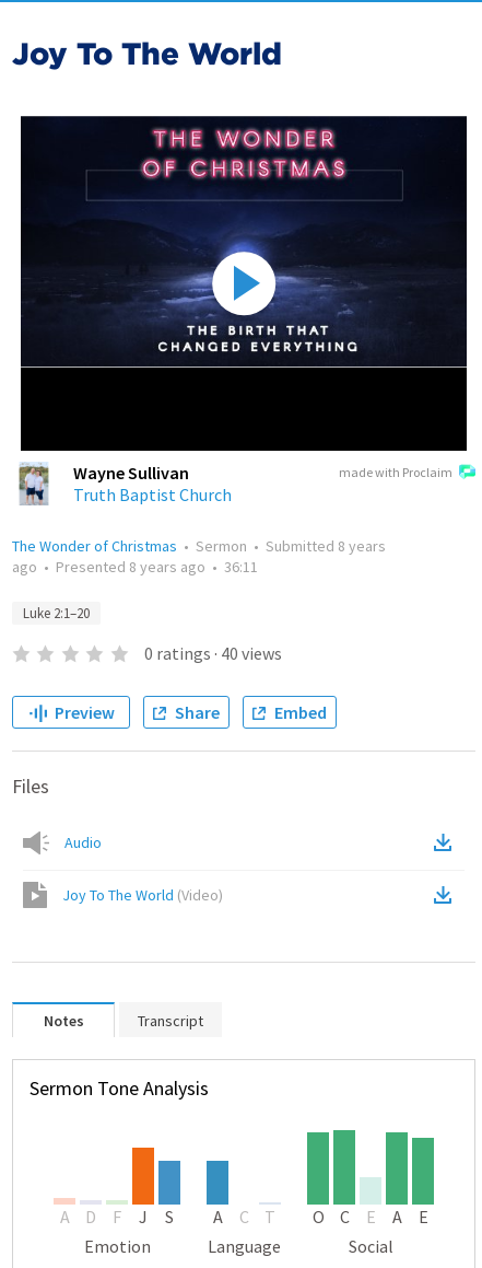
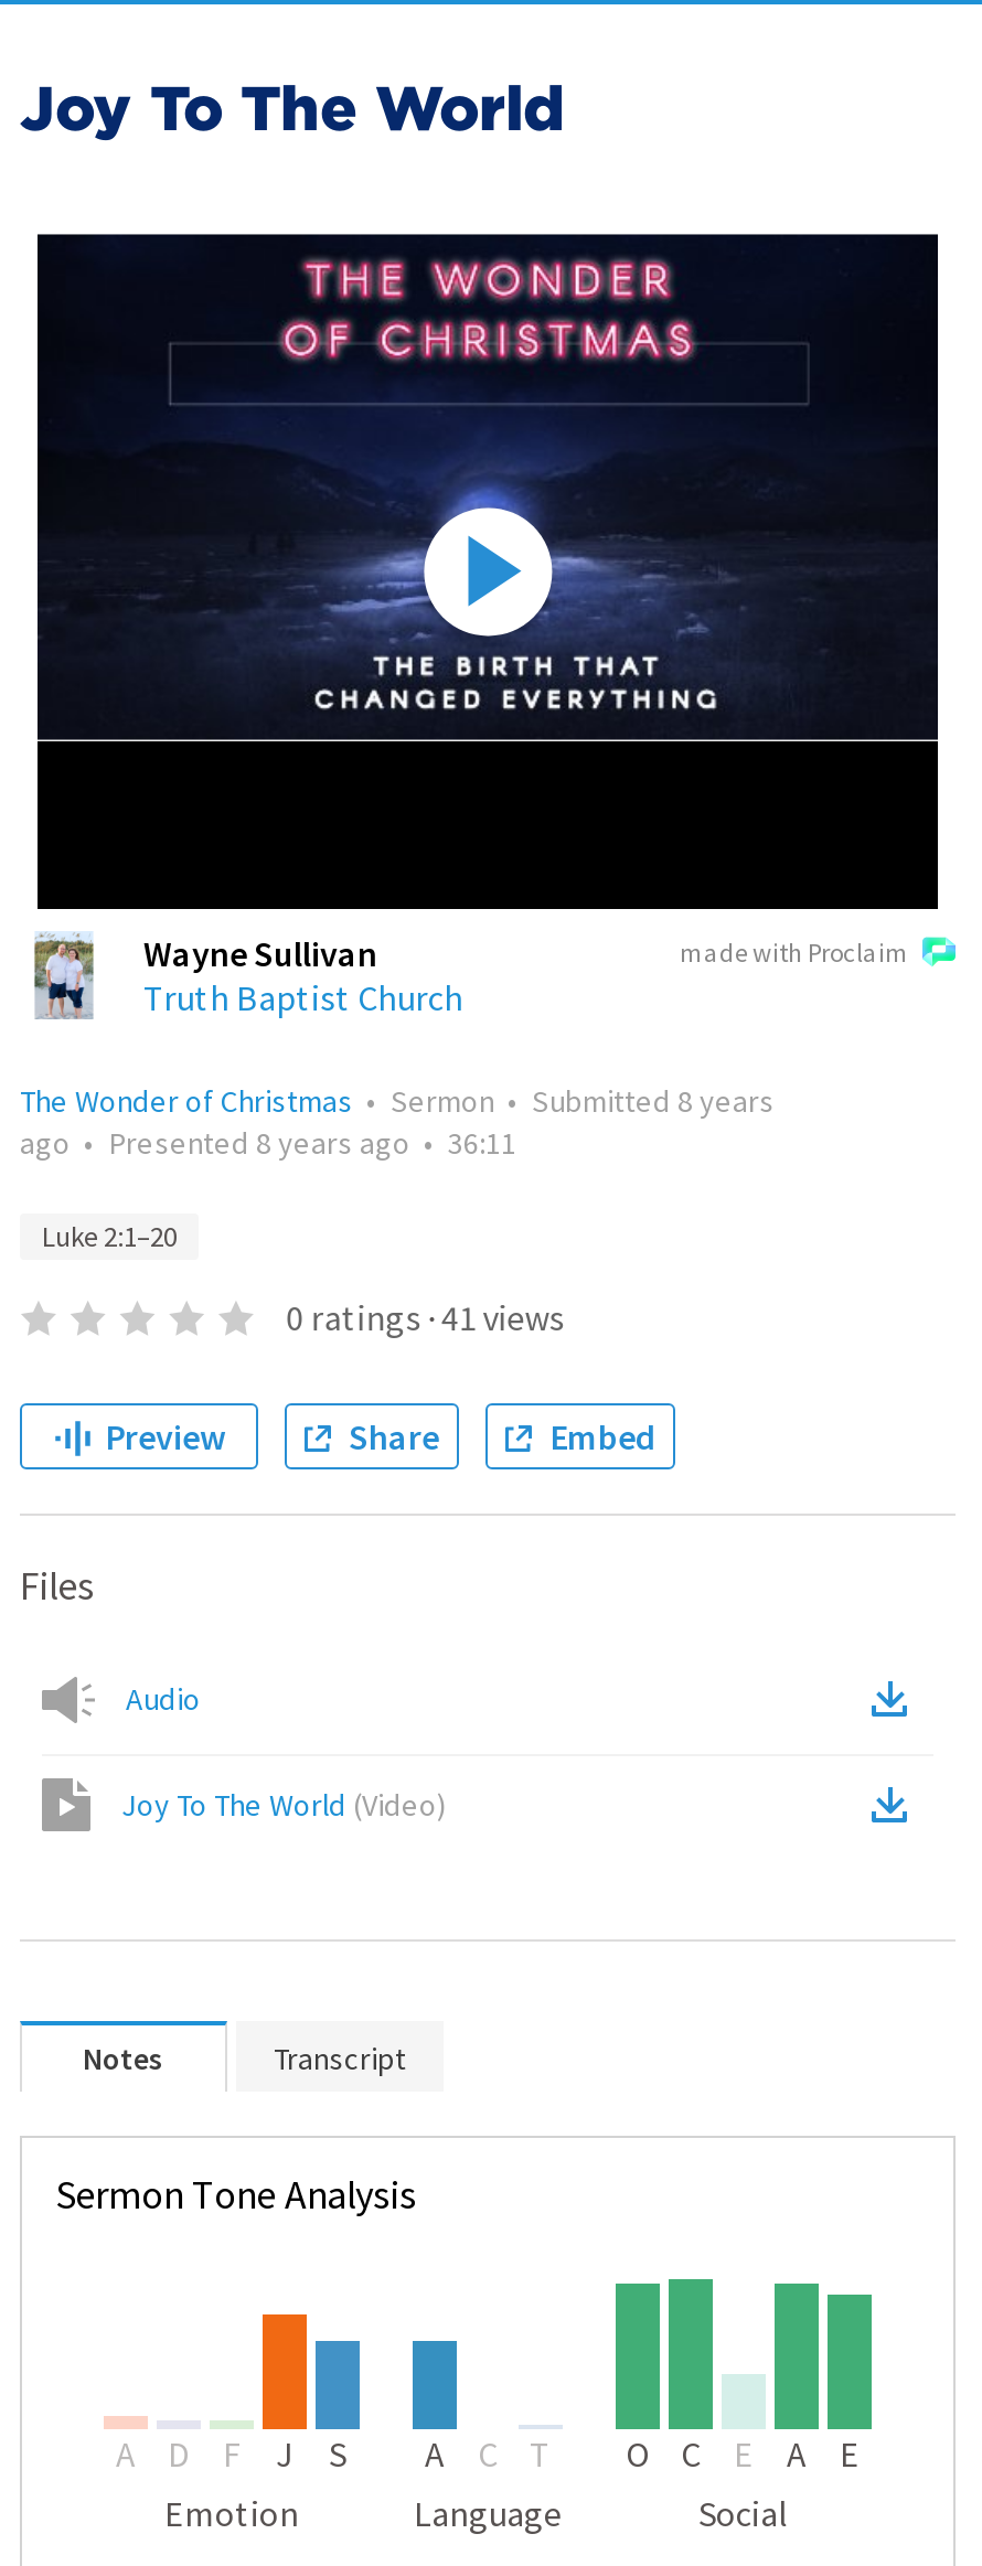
[144,642,282,664] 0 ratings · 40 views -> [286,1295,564,1339] 0 ratings · 41 views

